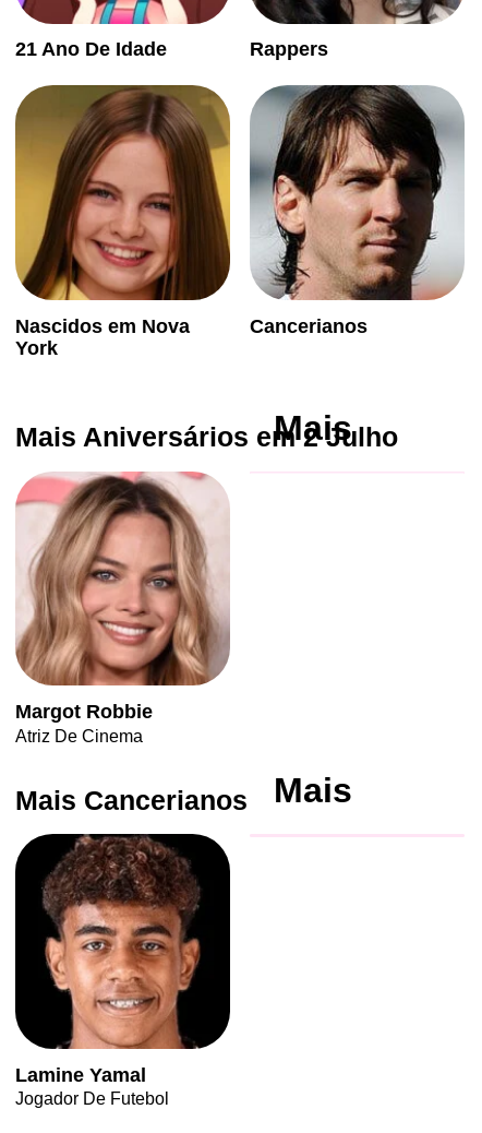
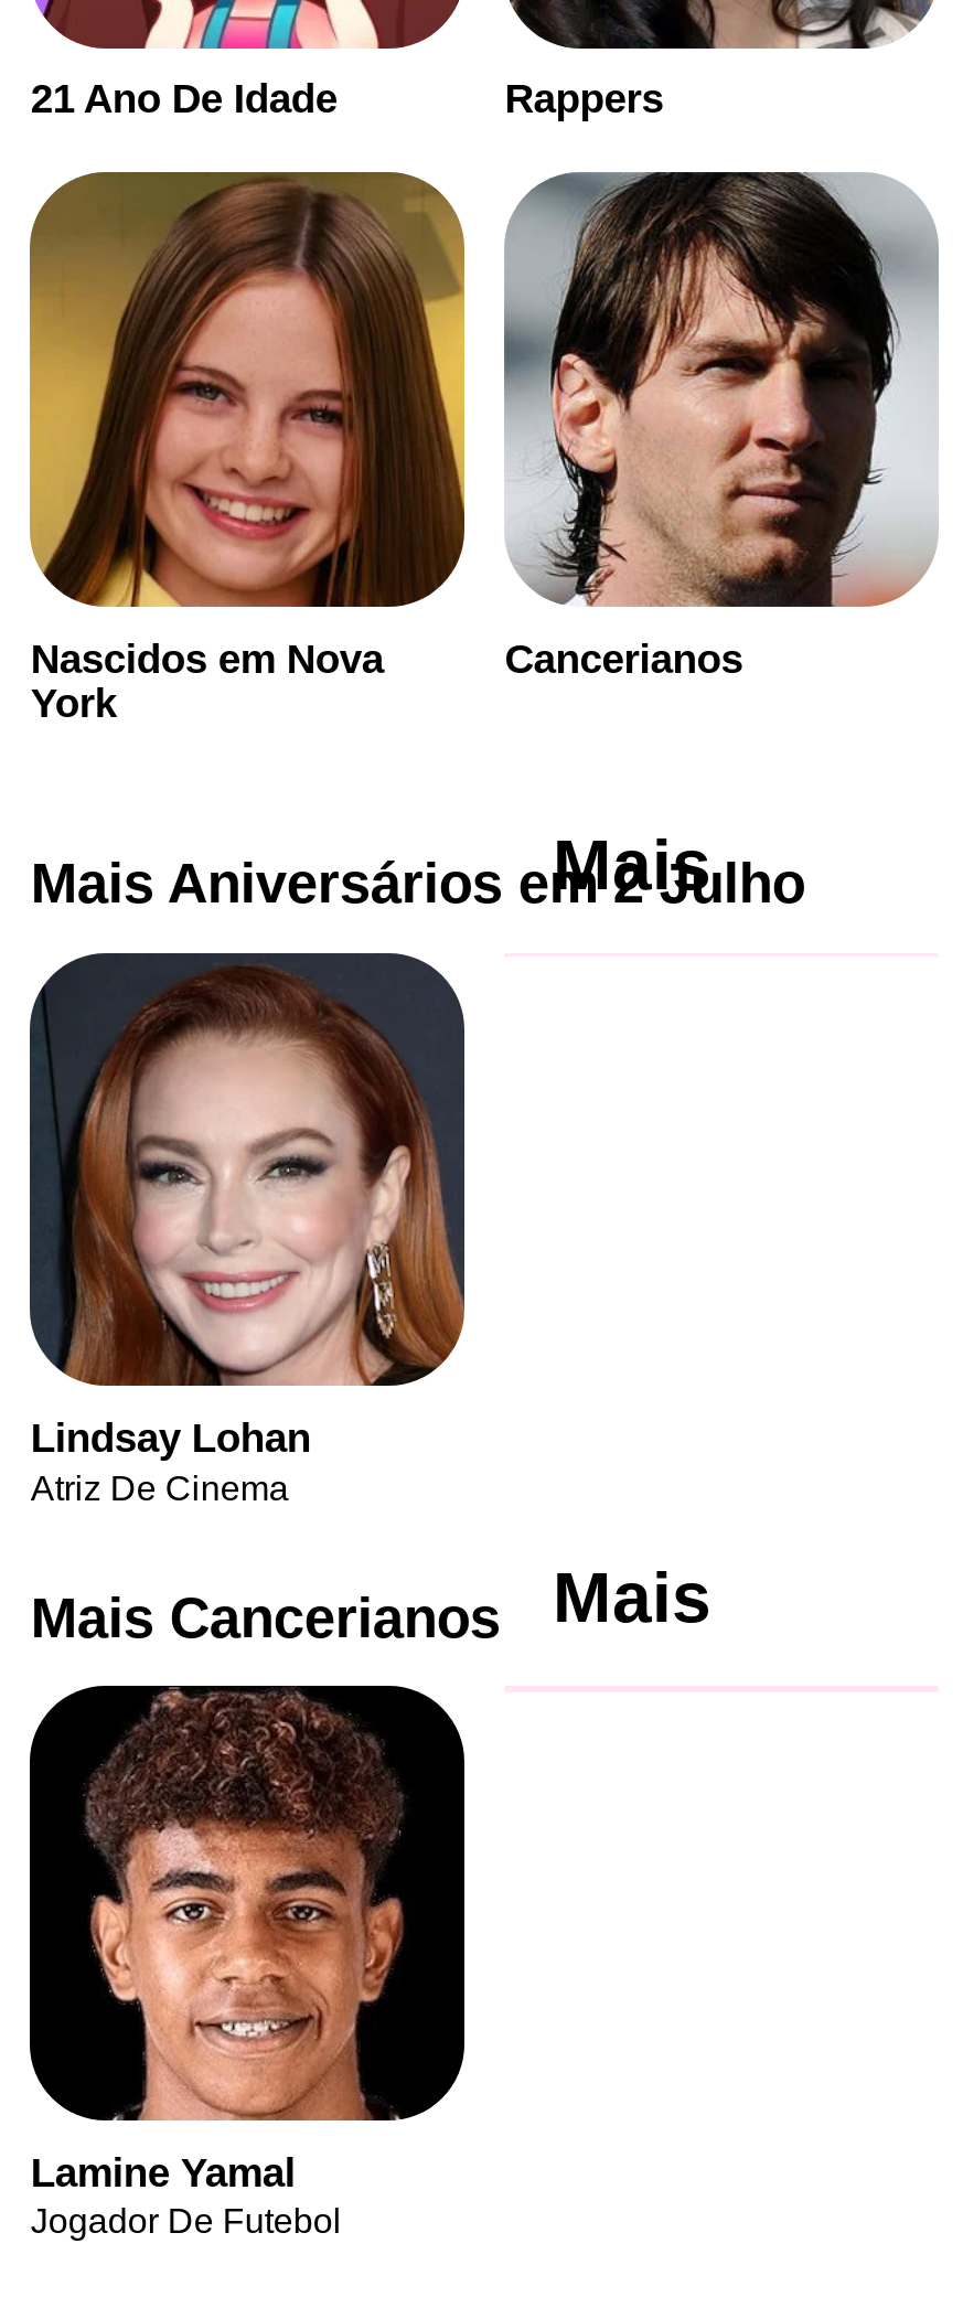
[15,472,230,722] [image] | Margot Robbie -> [28,951,467,1461] [image] | Lindsay Lohan

